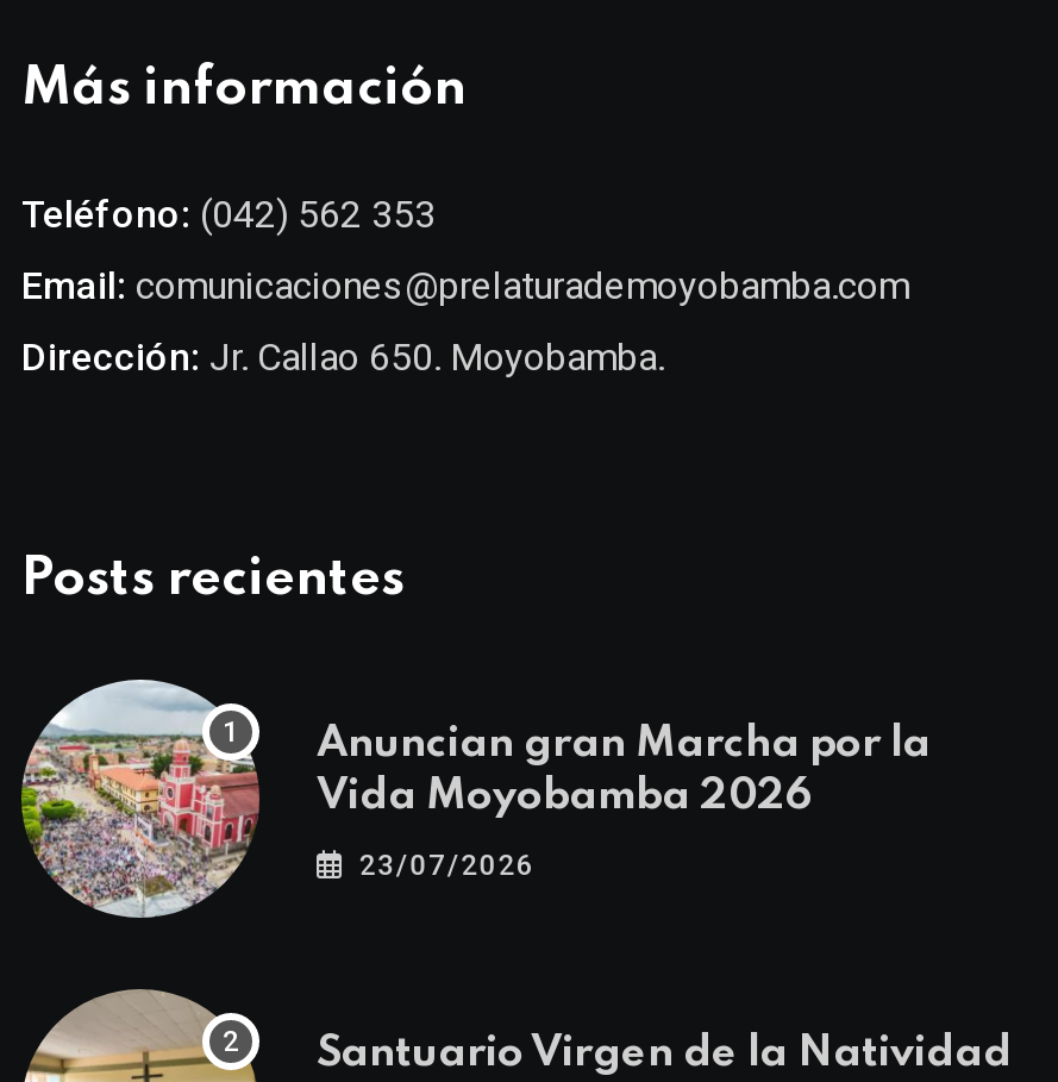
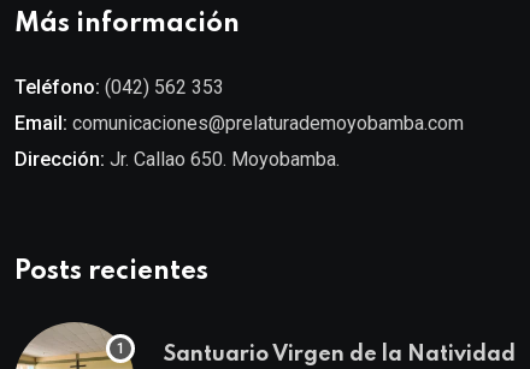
[19,677,931,920] [image] | Anuncian gran Marcha por la | Vida Moyobamba 2026 | 23/07/2026 -> none

